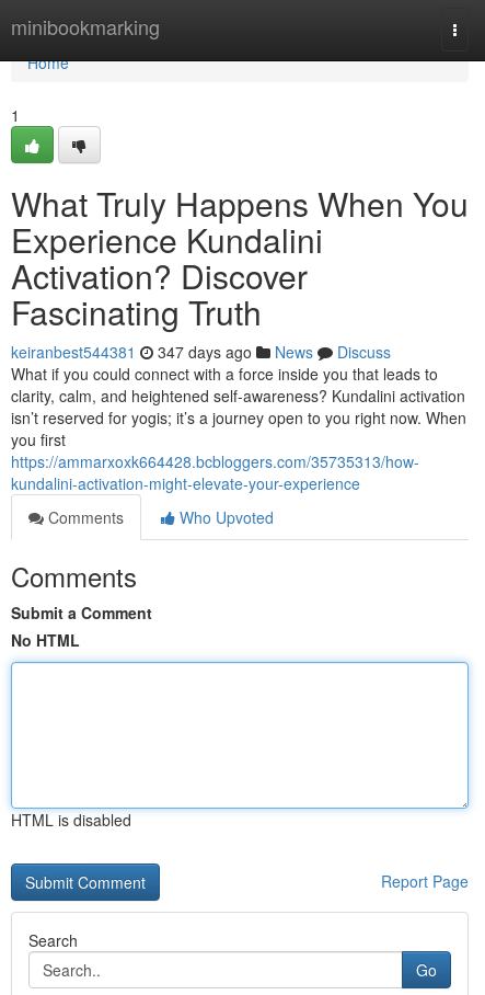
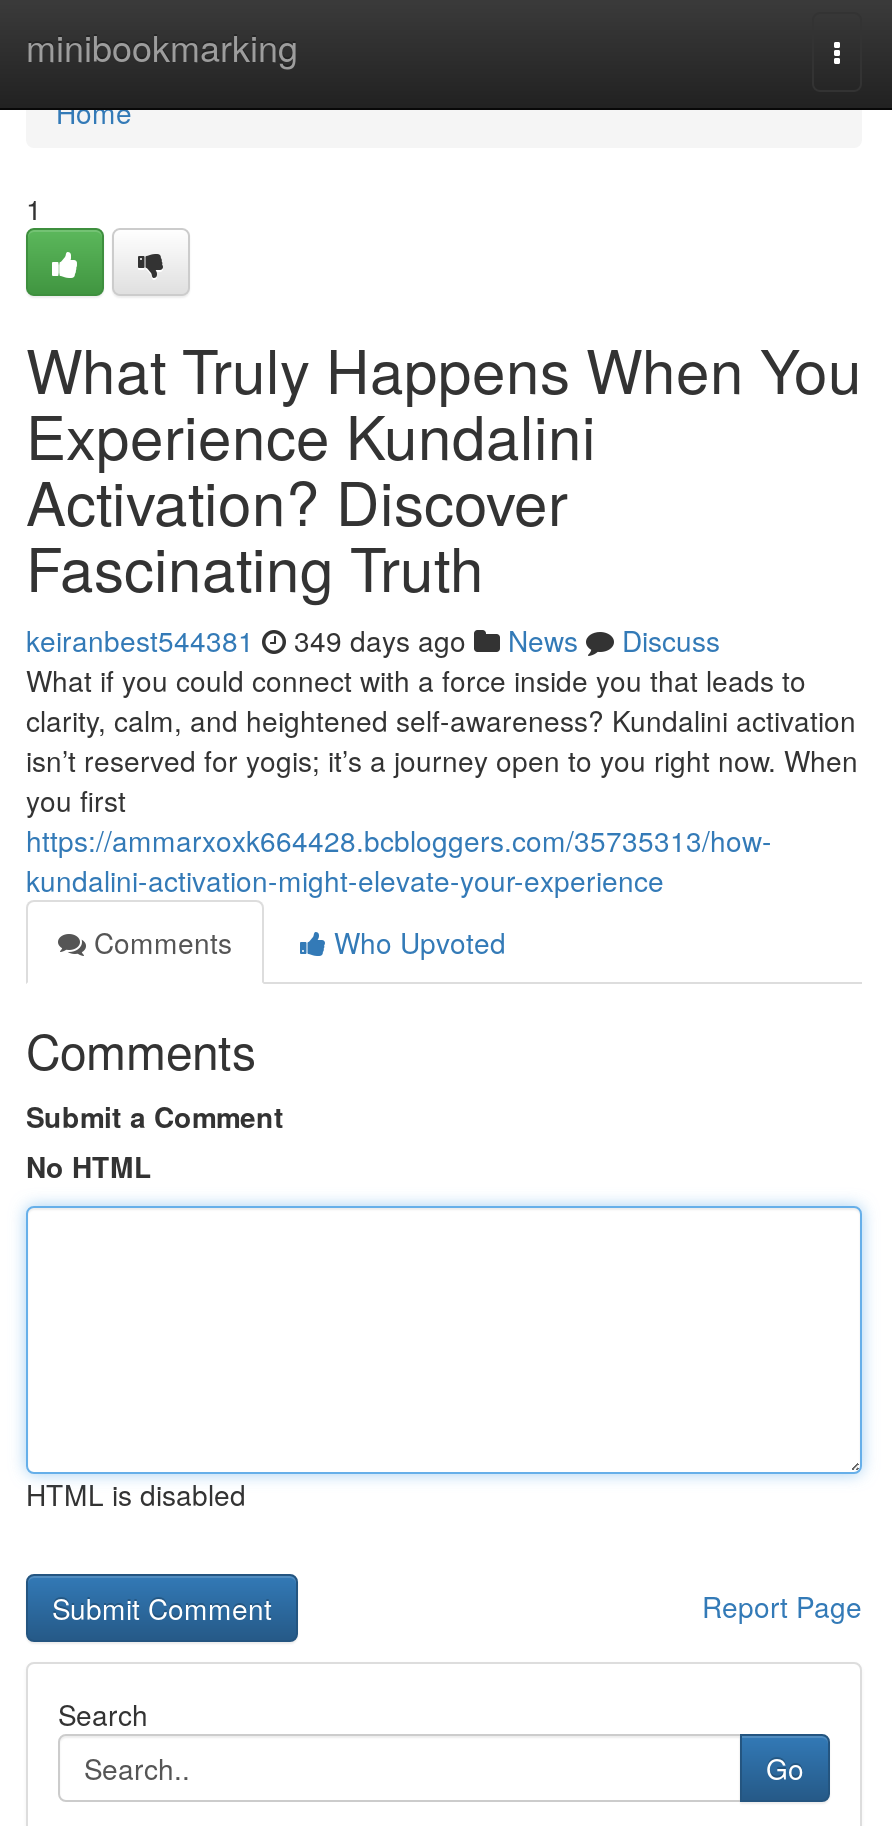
[11,341,391,363] keiranbest544381 347 days ago News Discuss -> [26,620,720,660] keiranbest544381 349 days ago News Discuss

